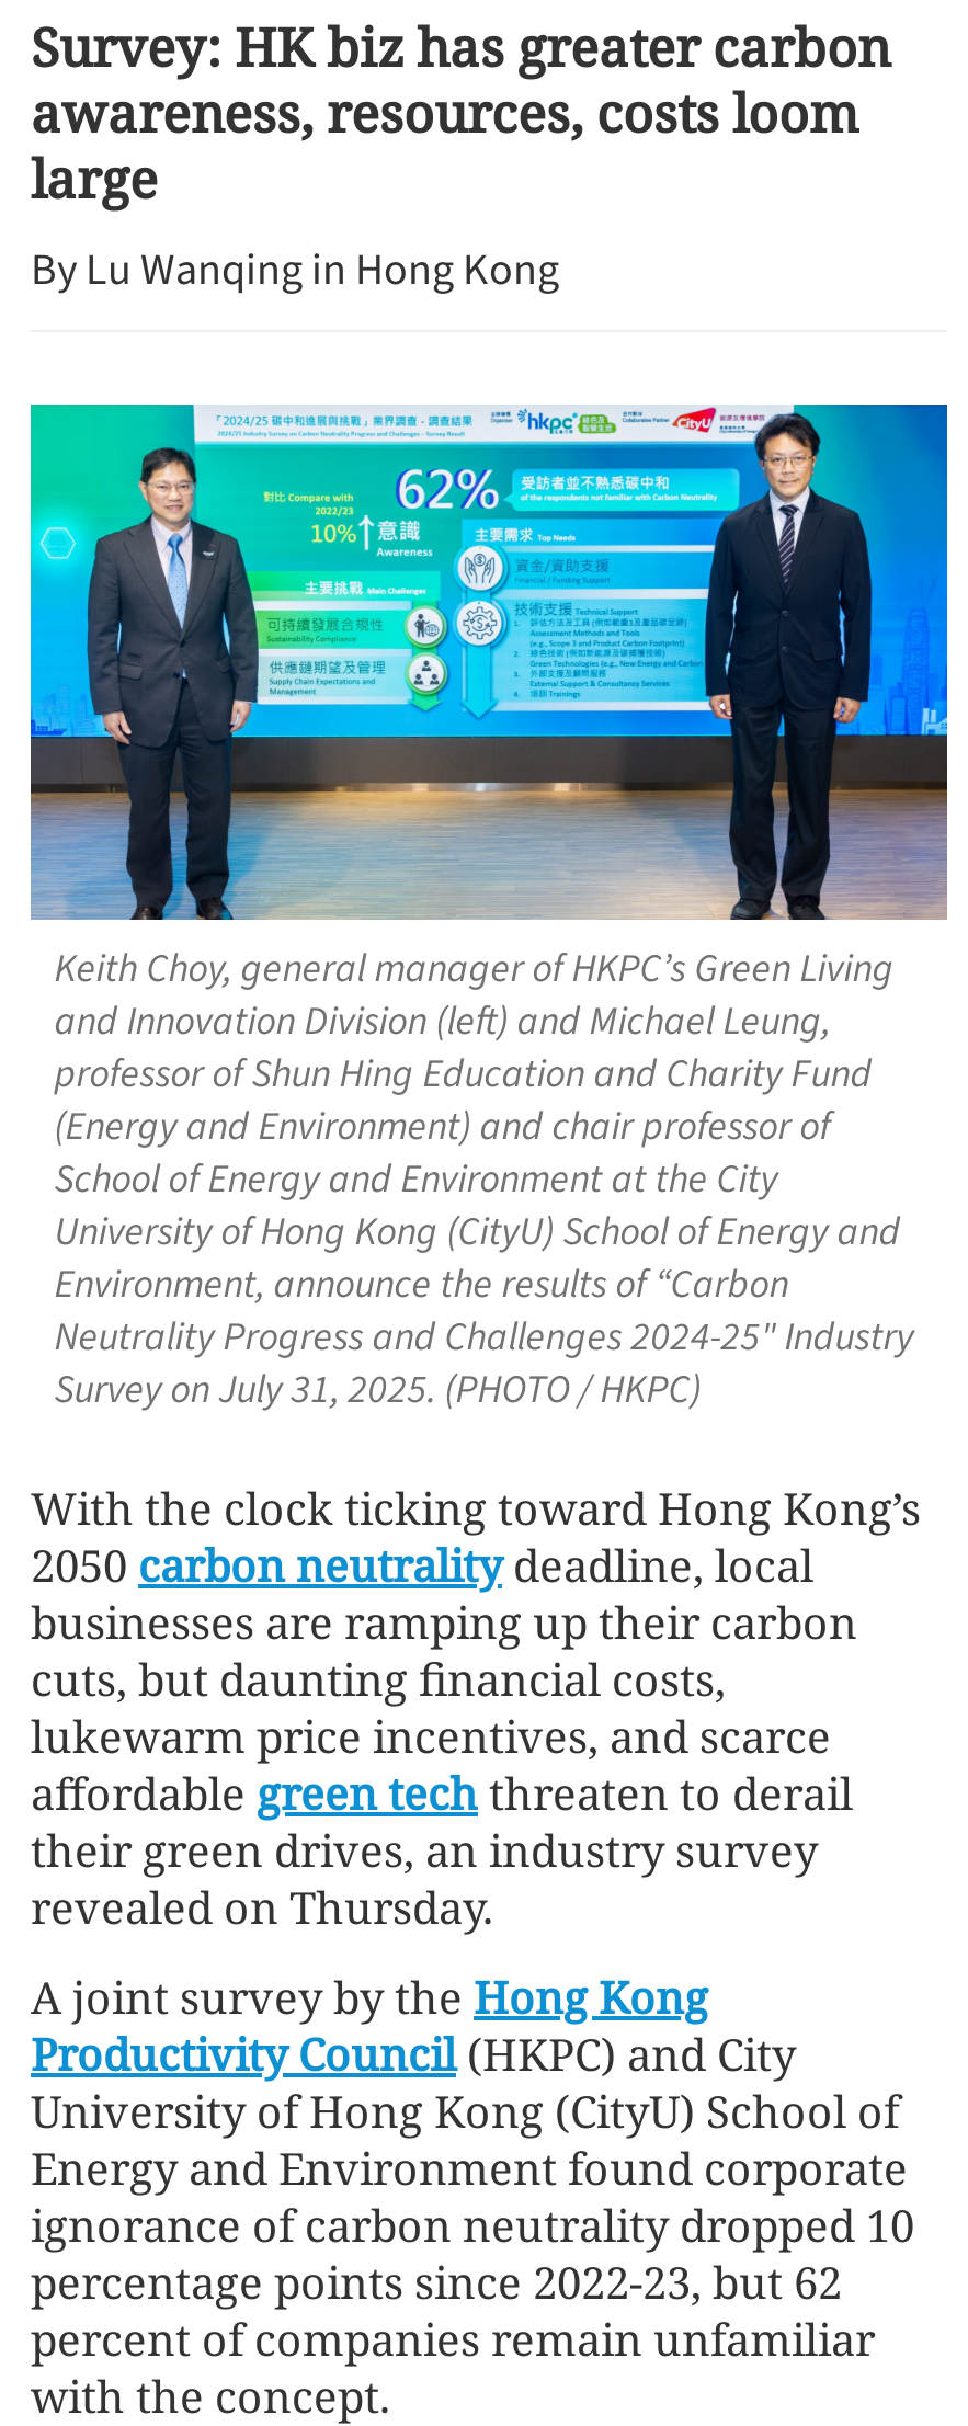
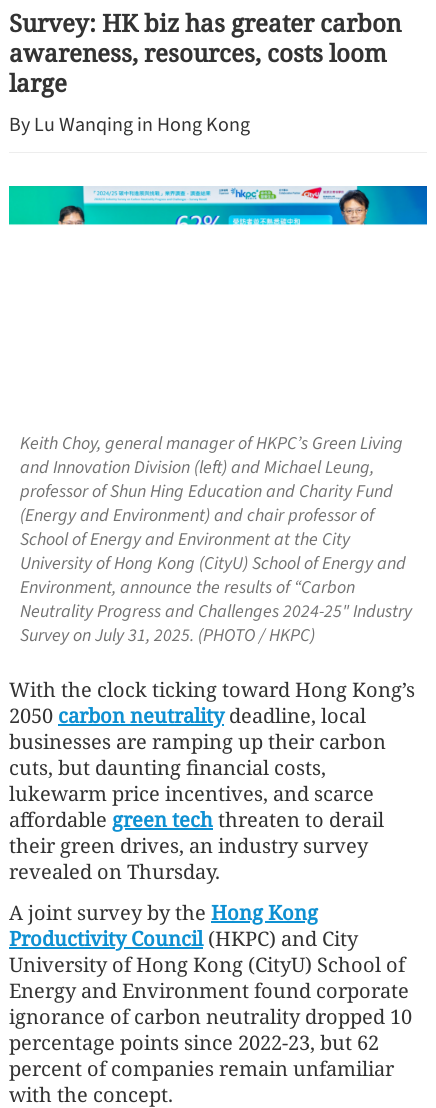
[29,486,949,922] [image] -> none

